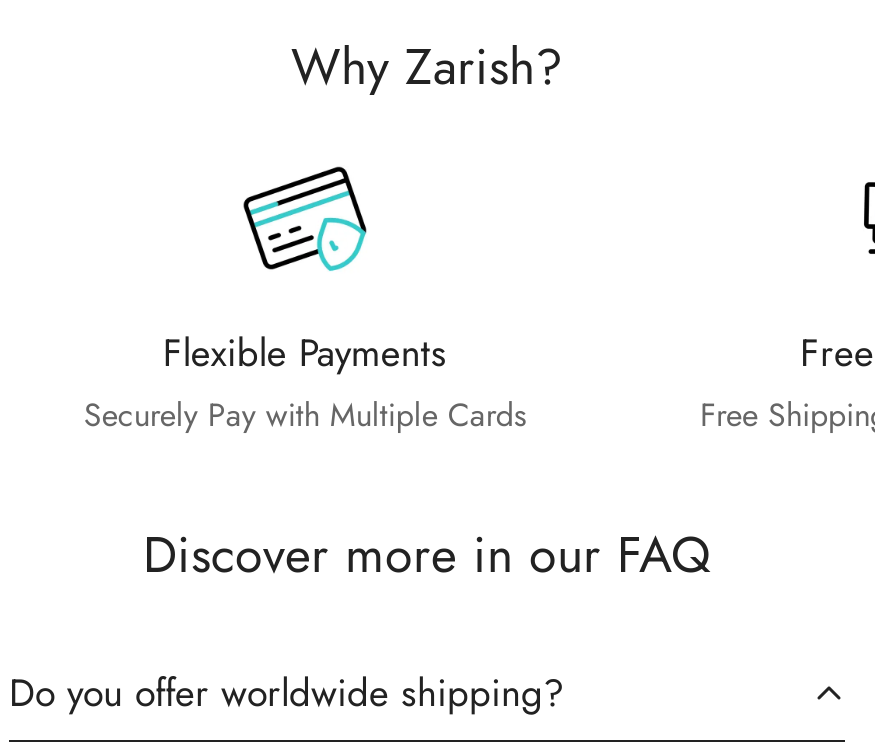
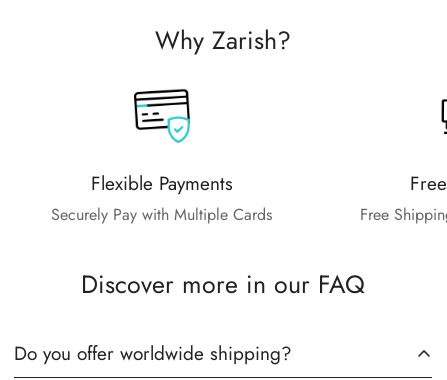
[241,164,369,272] [image] -> [131,88,193,142] [image]

